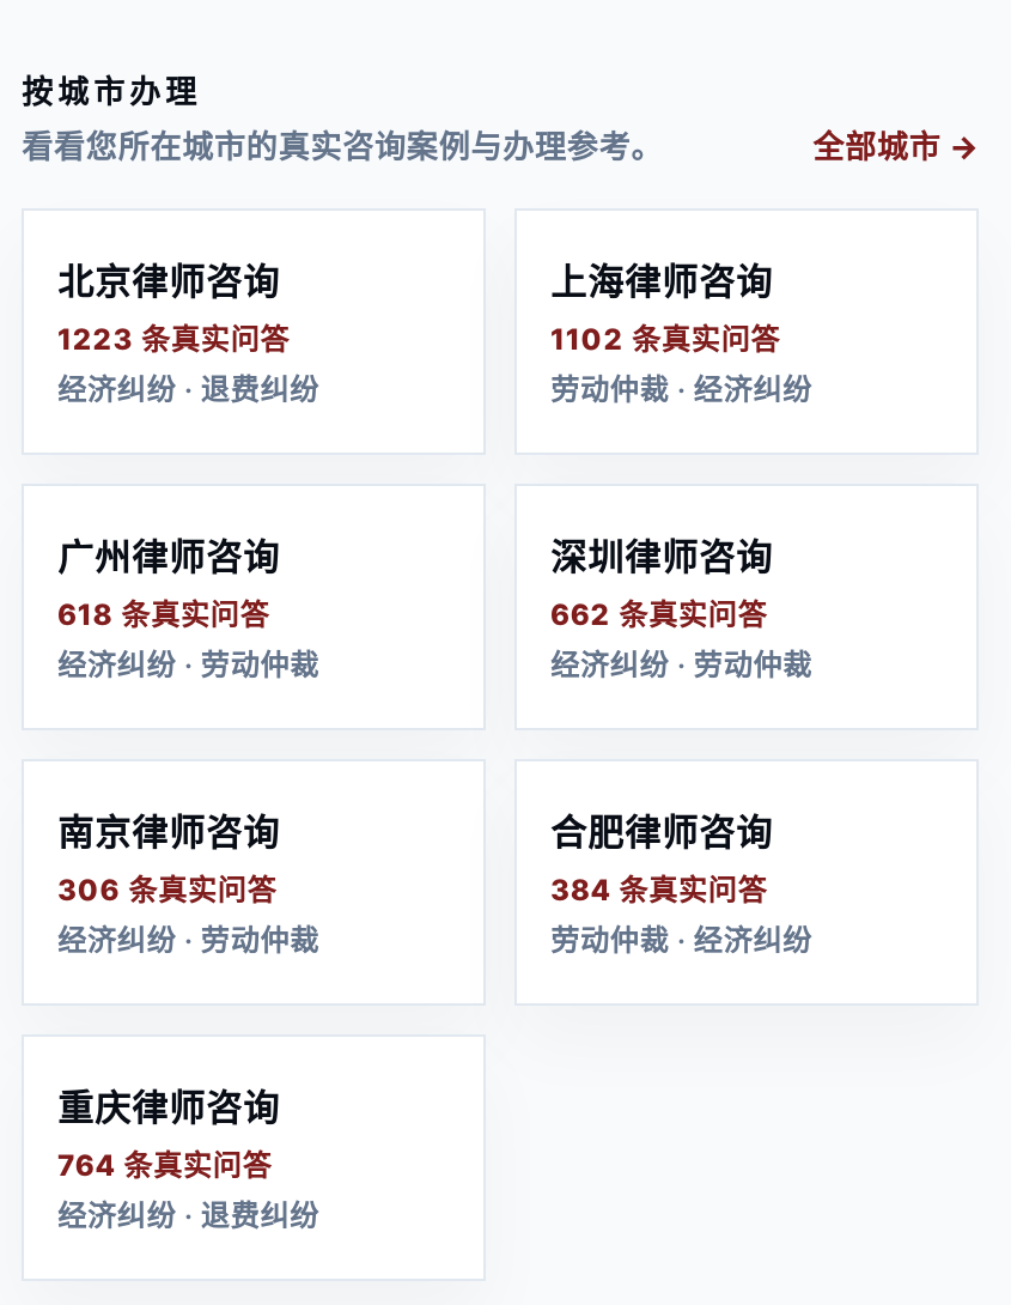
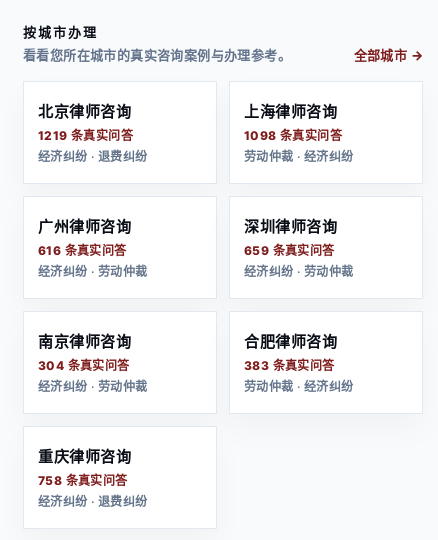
[57,321,290,357] 1223 条真实问答 -> [38,128,133,143] 1219 条真实问答
[550,321,780,357] 1102 条真实问答 -> [244,128,342,143] 1098 条真实问答
[57,596,269,632] 618 条真实问答 -> [38,243,127,258] 616 条真实问答
[550,596,767,632] 662 条真实问答 -> [244,243,335,258] 659 条真实问答
[57,872,277,908] 306 条真实问答 -> [38,358,130,373] 304 条真实问答
[550,872,767,908] 384 条真实问答 -> [244,358,335,373] 383 条真实问答
[57,1147,272,1183] 764 条真实问答 -> [38,473,128,488] 758 条真实问答

